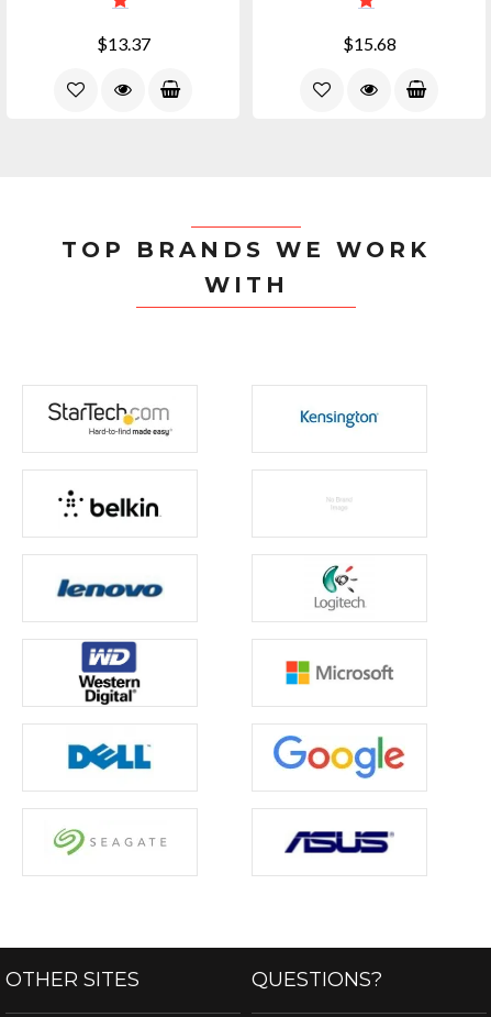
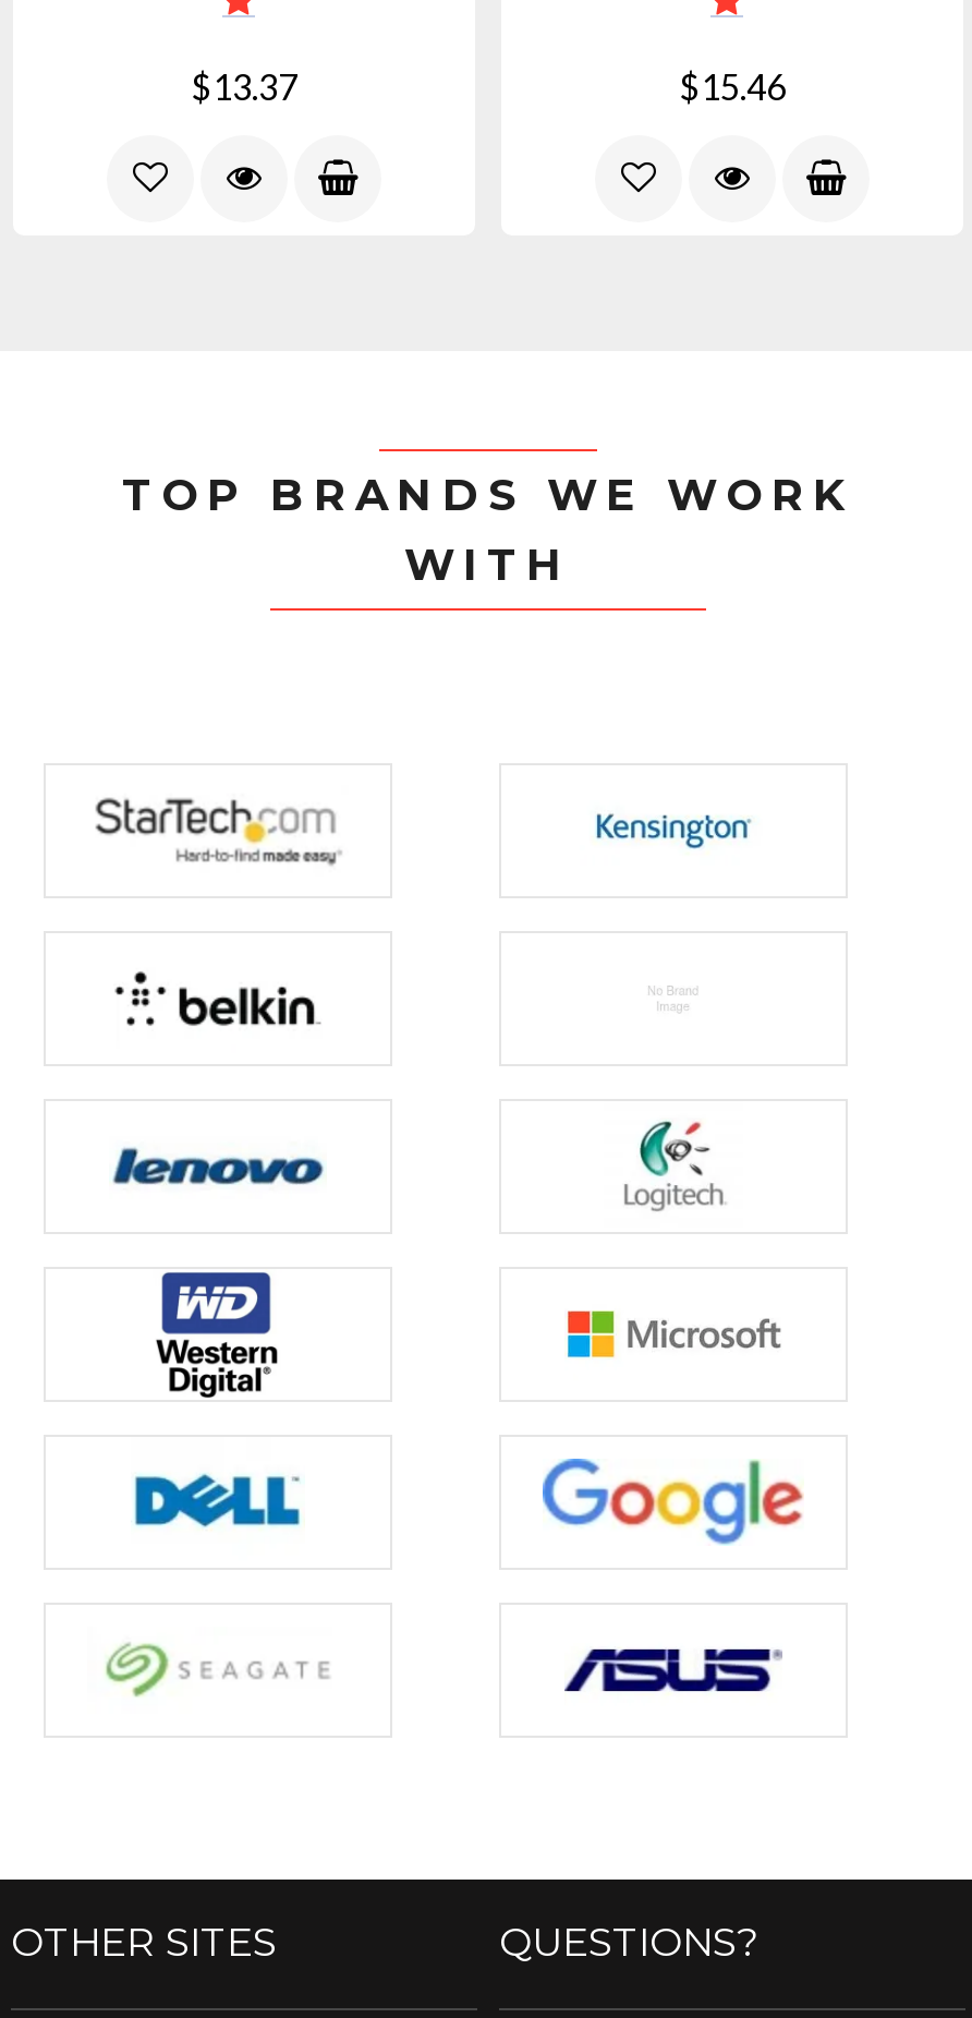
[342,33,396,54] $15.68 -> [679,65,786,107] $15.46

